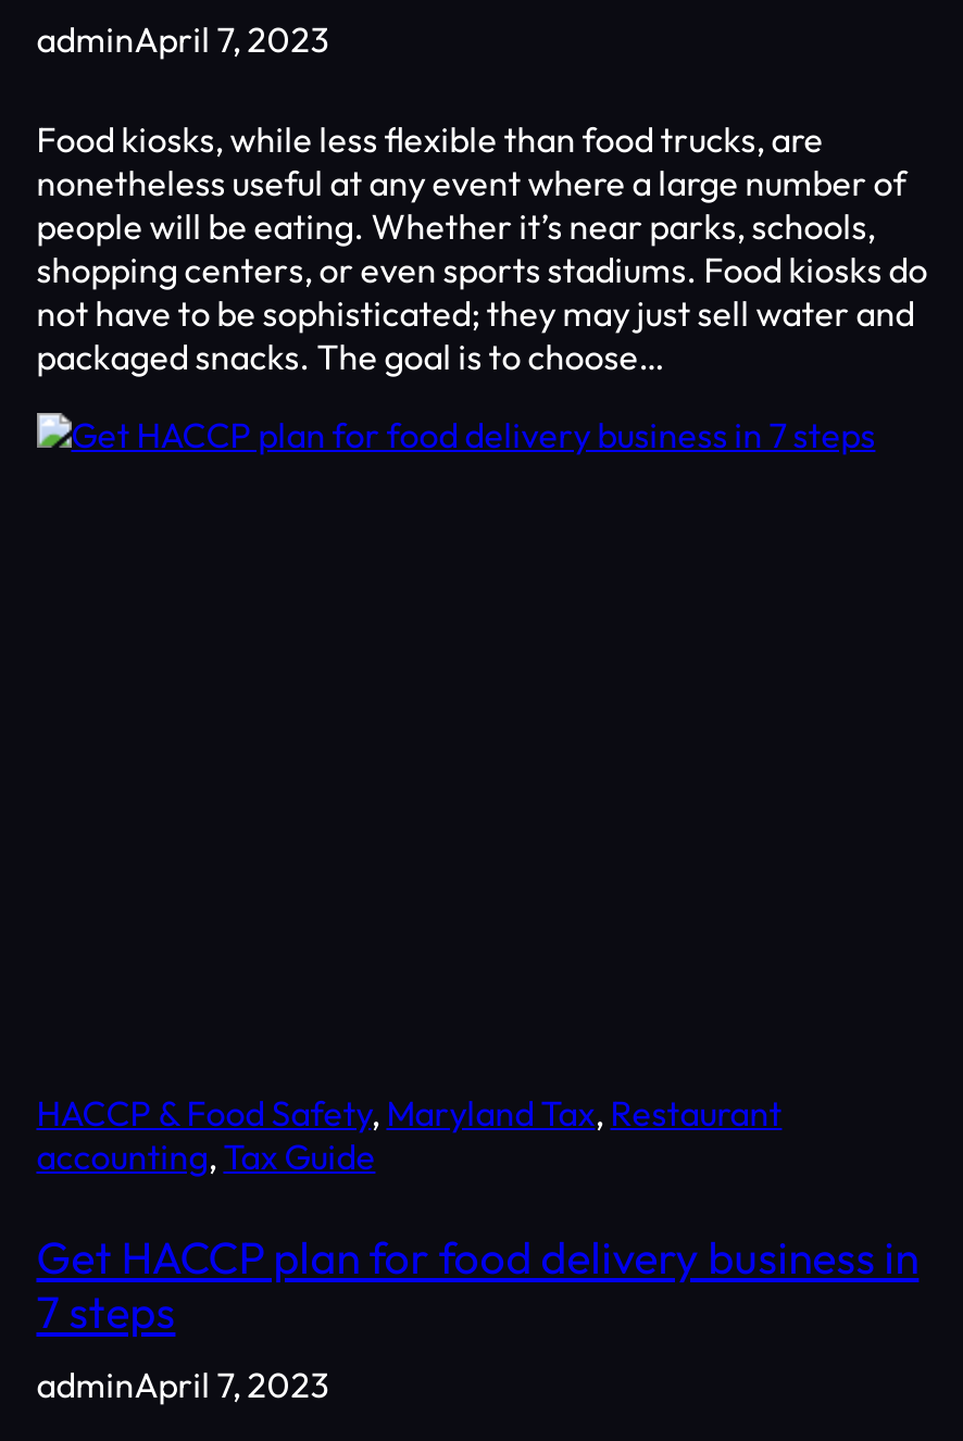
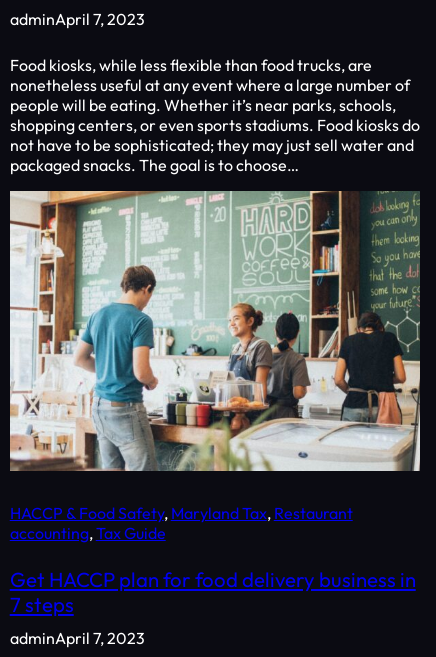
none -> [9,190,421,472] [image]

